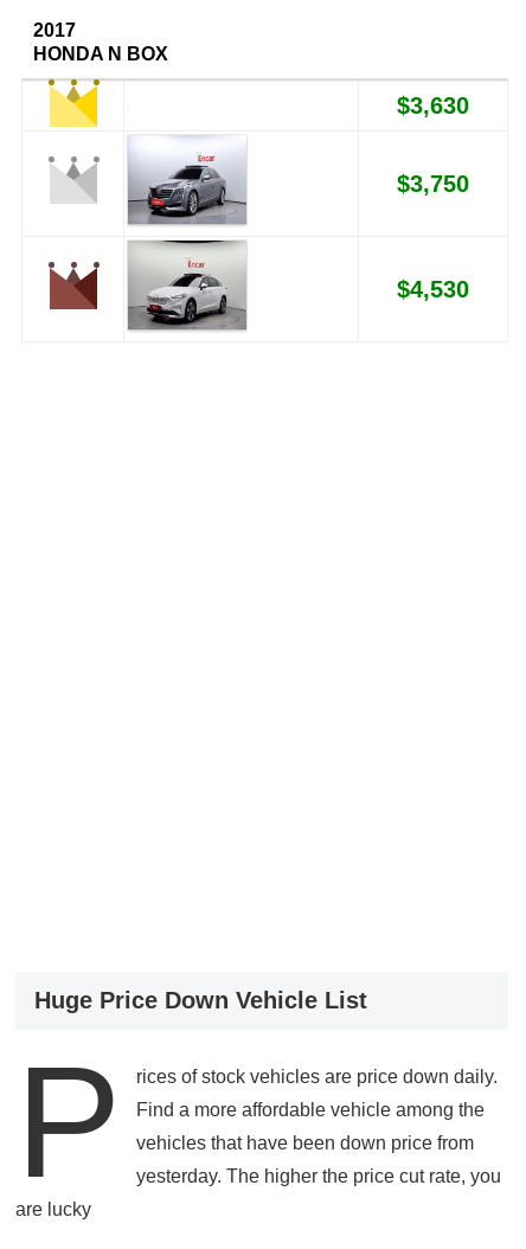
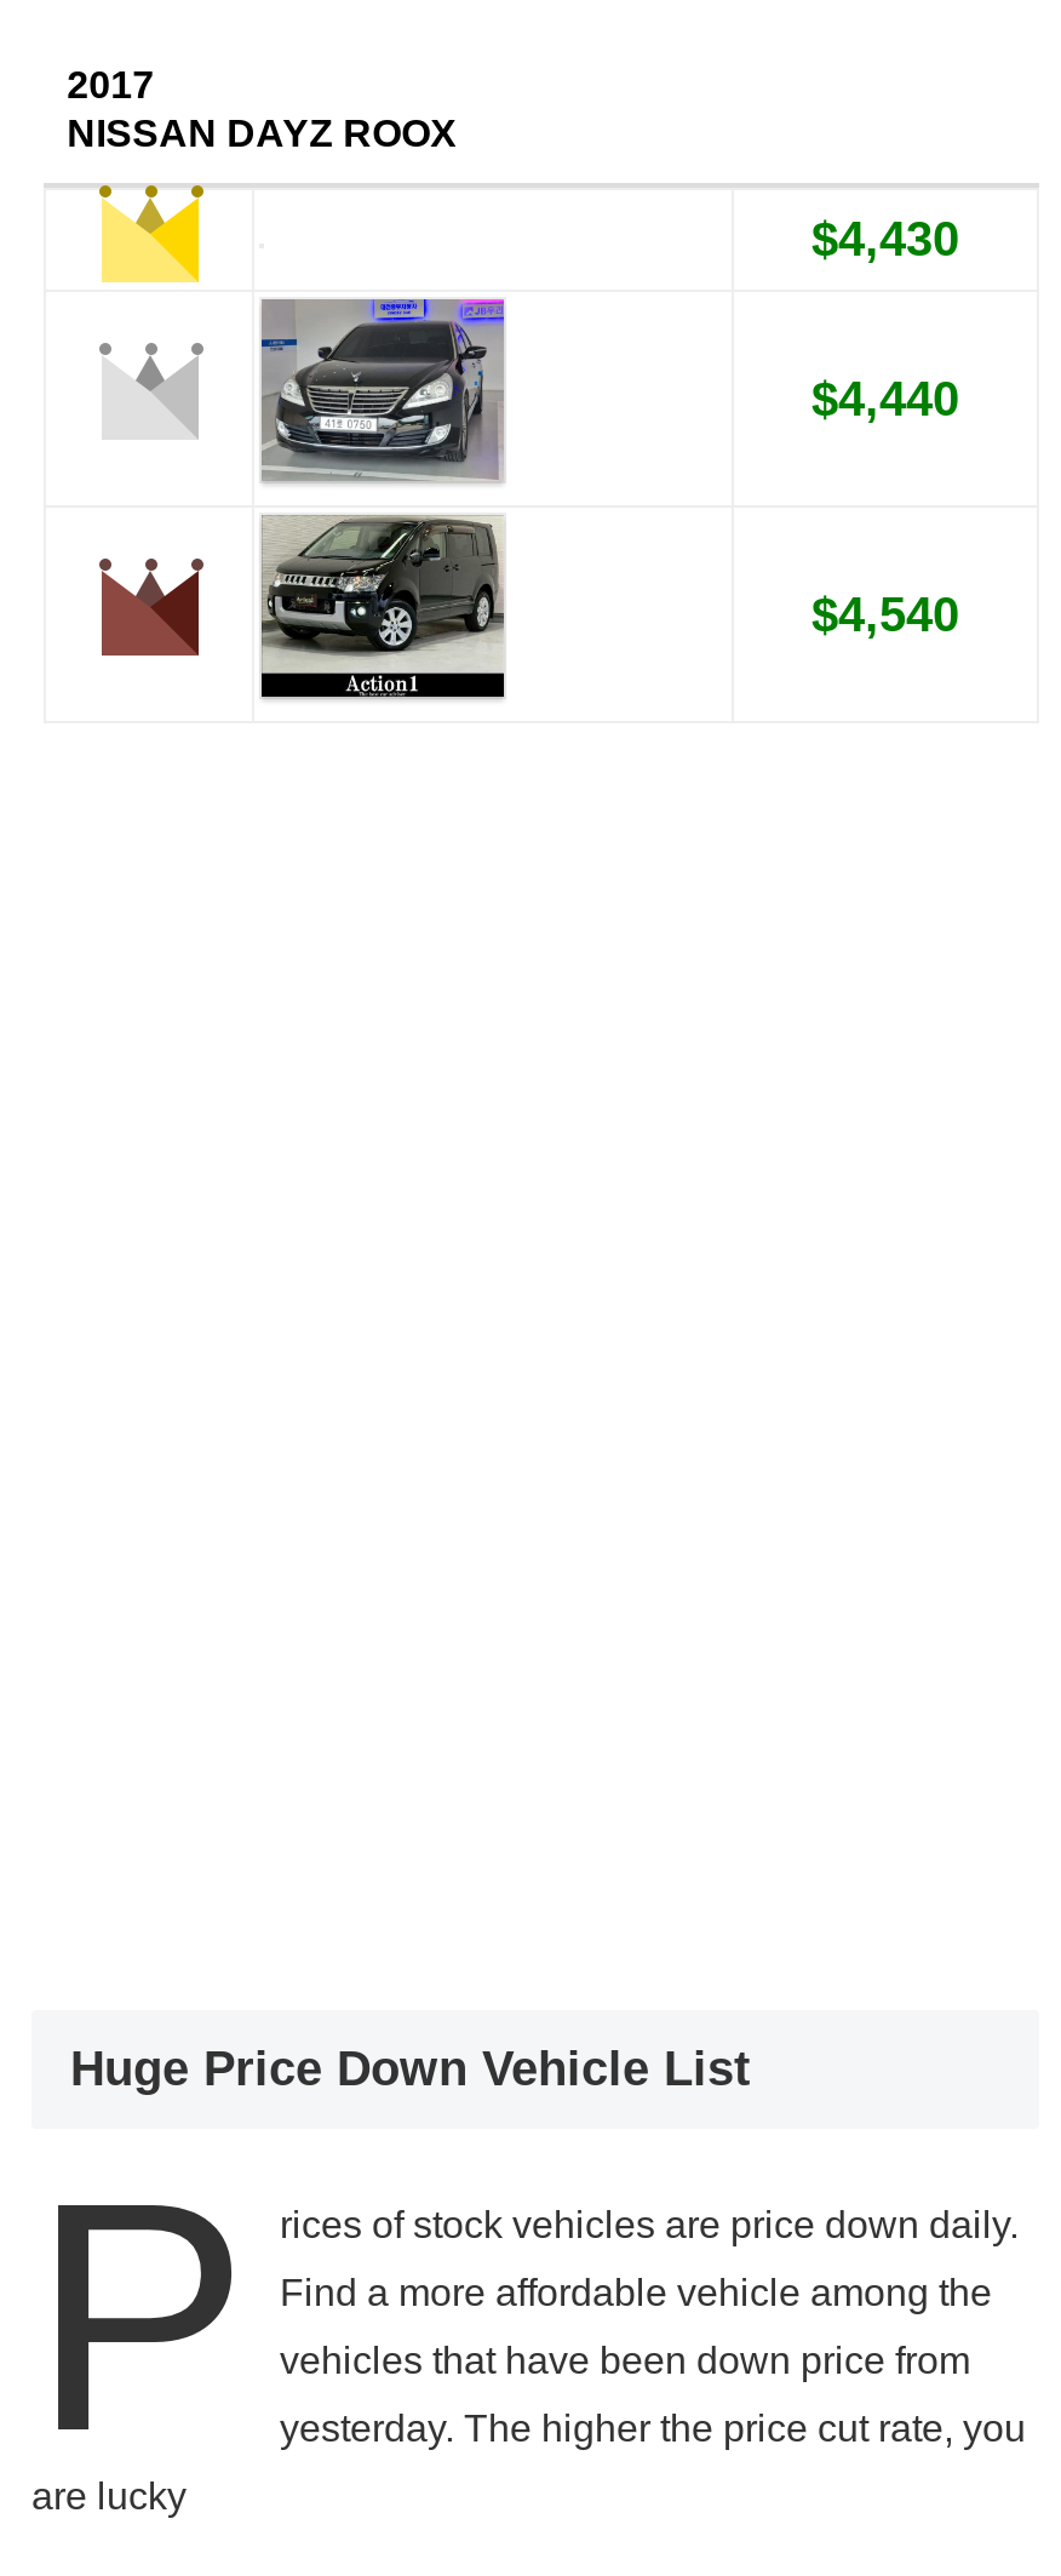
[33,44,168,64] HONDA N BOX -> [67,112,457,154] NISSAN DAYZ ROOX
[397,92,469,118] $3,630 -> [811,211,959,264] $4,430
[128,135,246,224] [image] -> [259,297,506,479] [image]
[397,170,469,196] $3,750 -> [811,371,959,424] $4,440
[127,241,248,331] [image] -> [262,517,504,697] [image]
[397,276,469,302] $4,530 -> [811,586,959,640] $4,540

